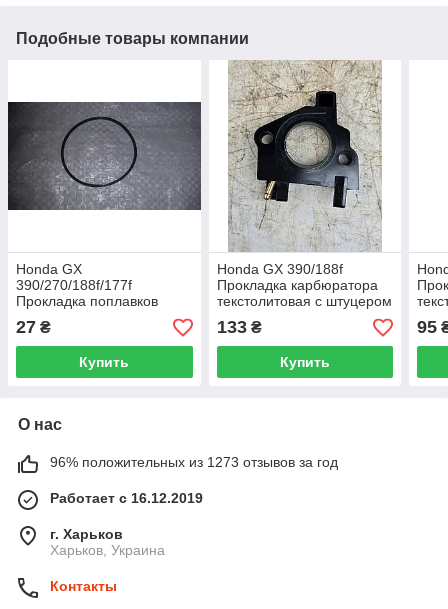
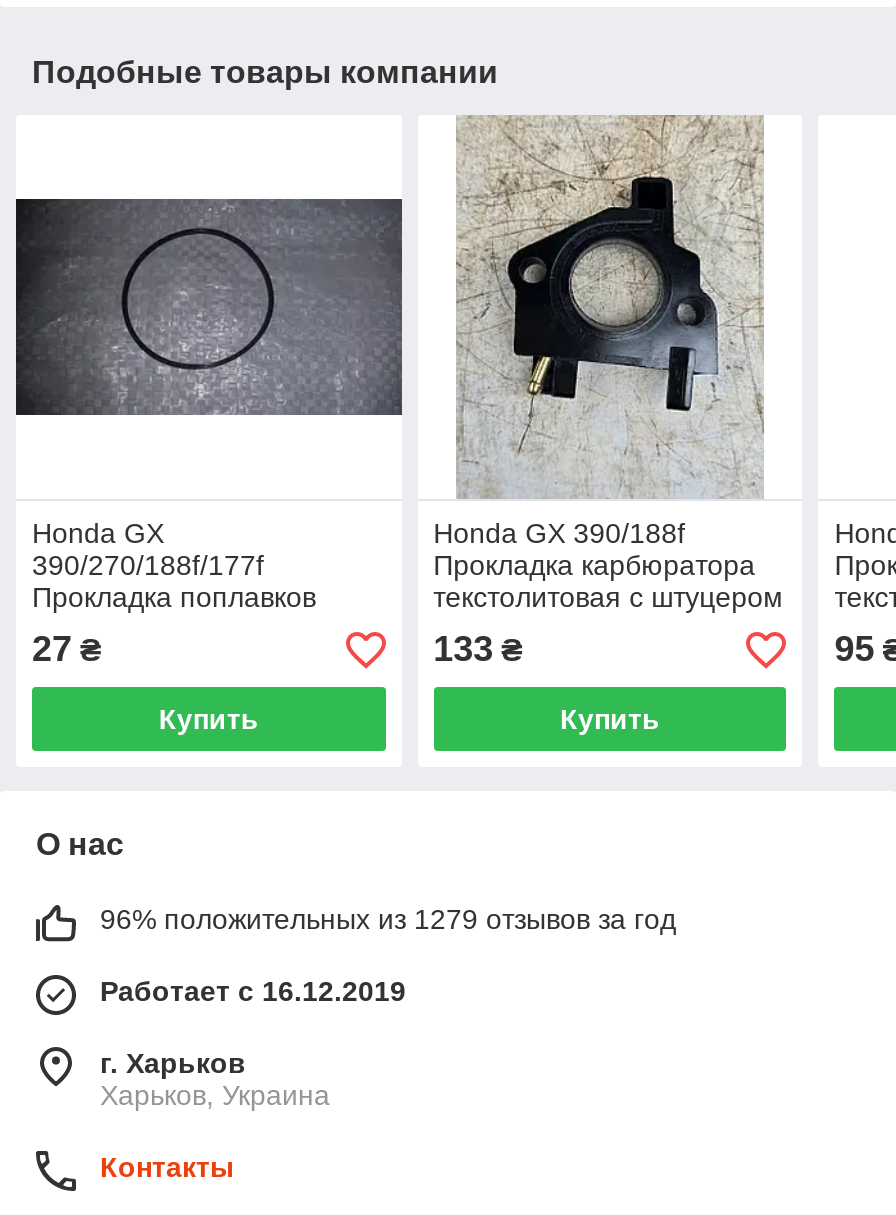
[50,454,338,470] 96% положительных из 1273 отзывов за год -> [100,904,676,936] 96% положительных из 1279 отзывов за год

